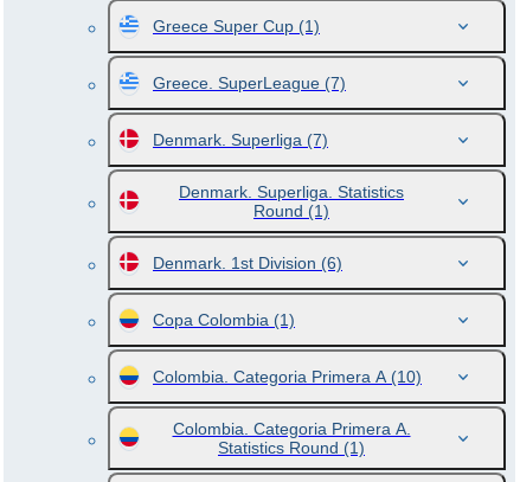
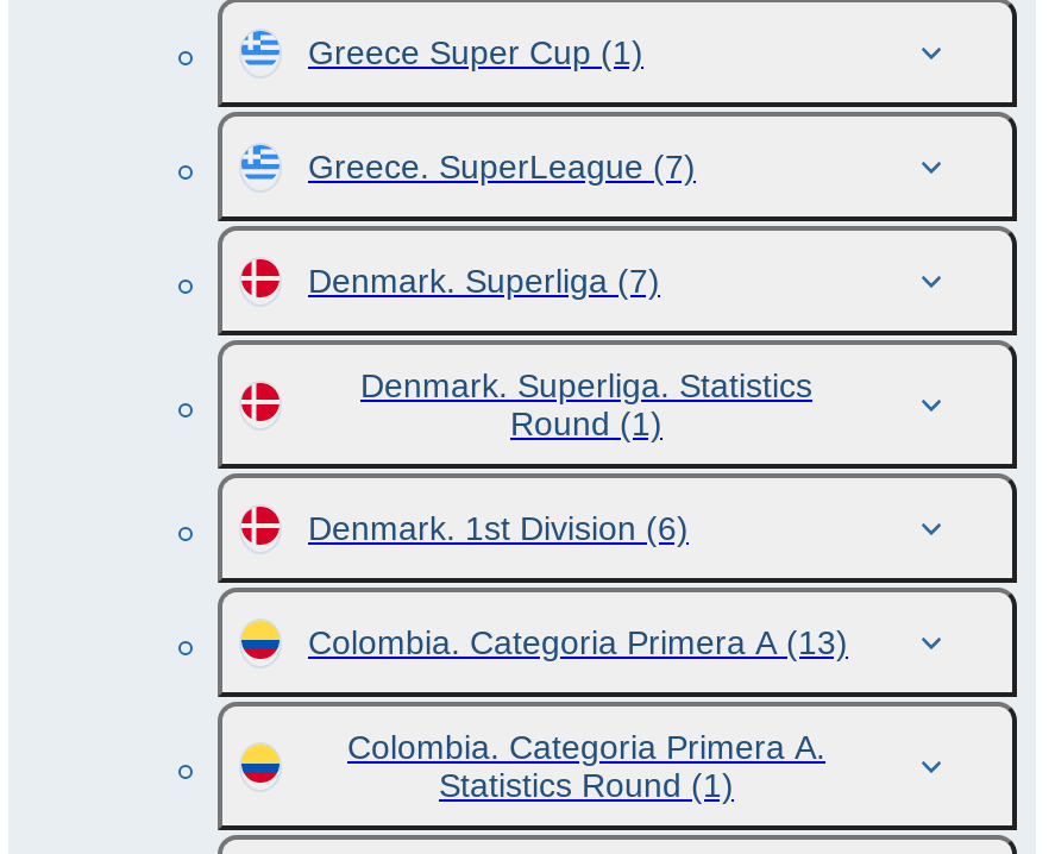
[153,310,422,386] Copa Colombia (1) | Colombia. Categoria Primera A (10) -> [308,623,848,661] Colombia. Categoria Primera A (13)

